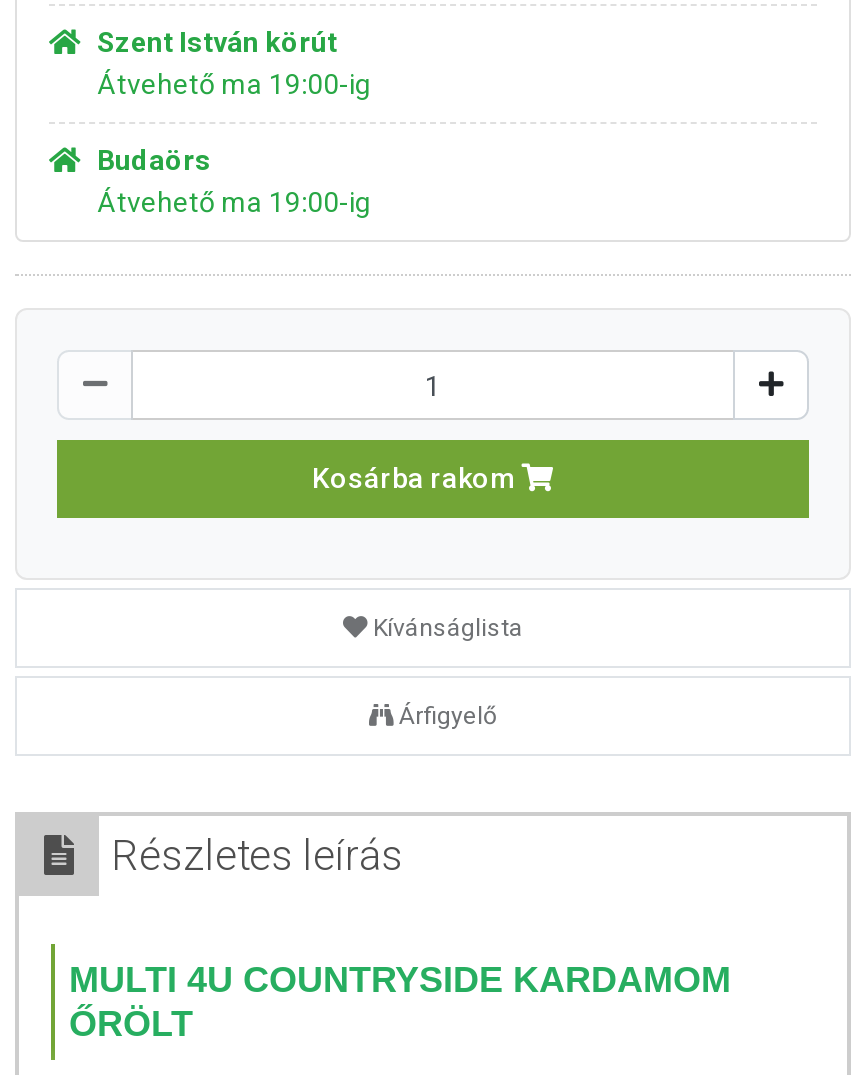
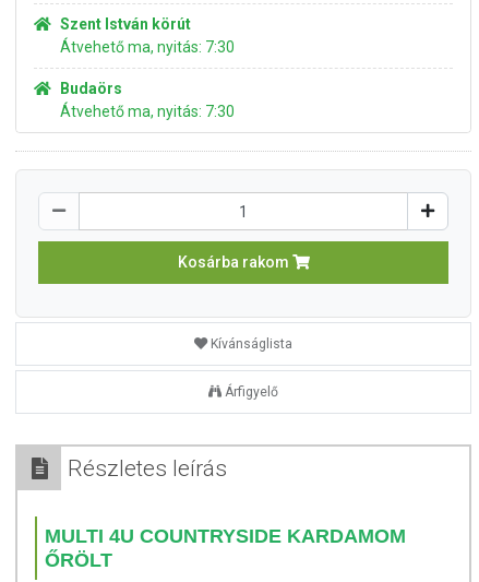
[97,68,371,100] Átvehető ma 19:00-ig -> [60,38,235,56] Átvehető ma, nyitás: 7:30
[97,186,371,218] Átvehető ma 19:00-ig -> [60,103,235,120] Átvehető ma, nyitás: 7:30

